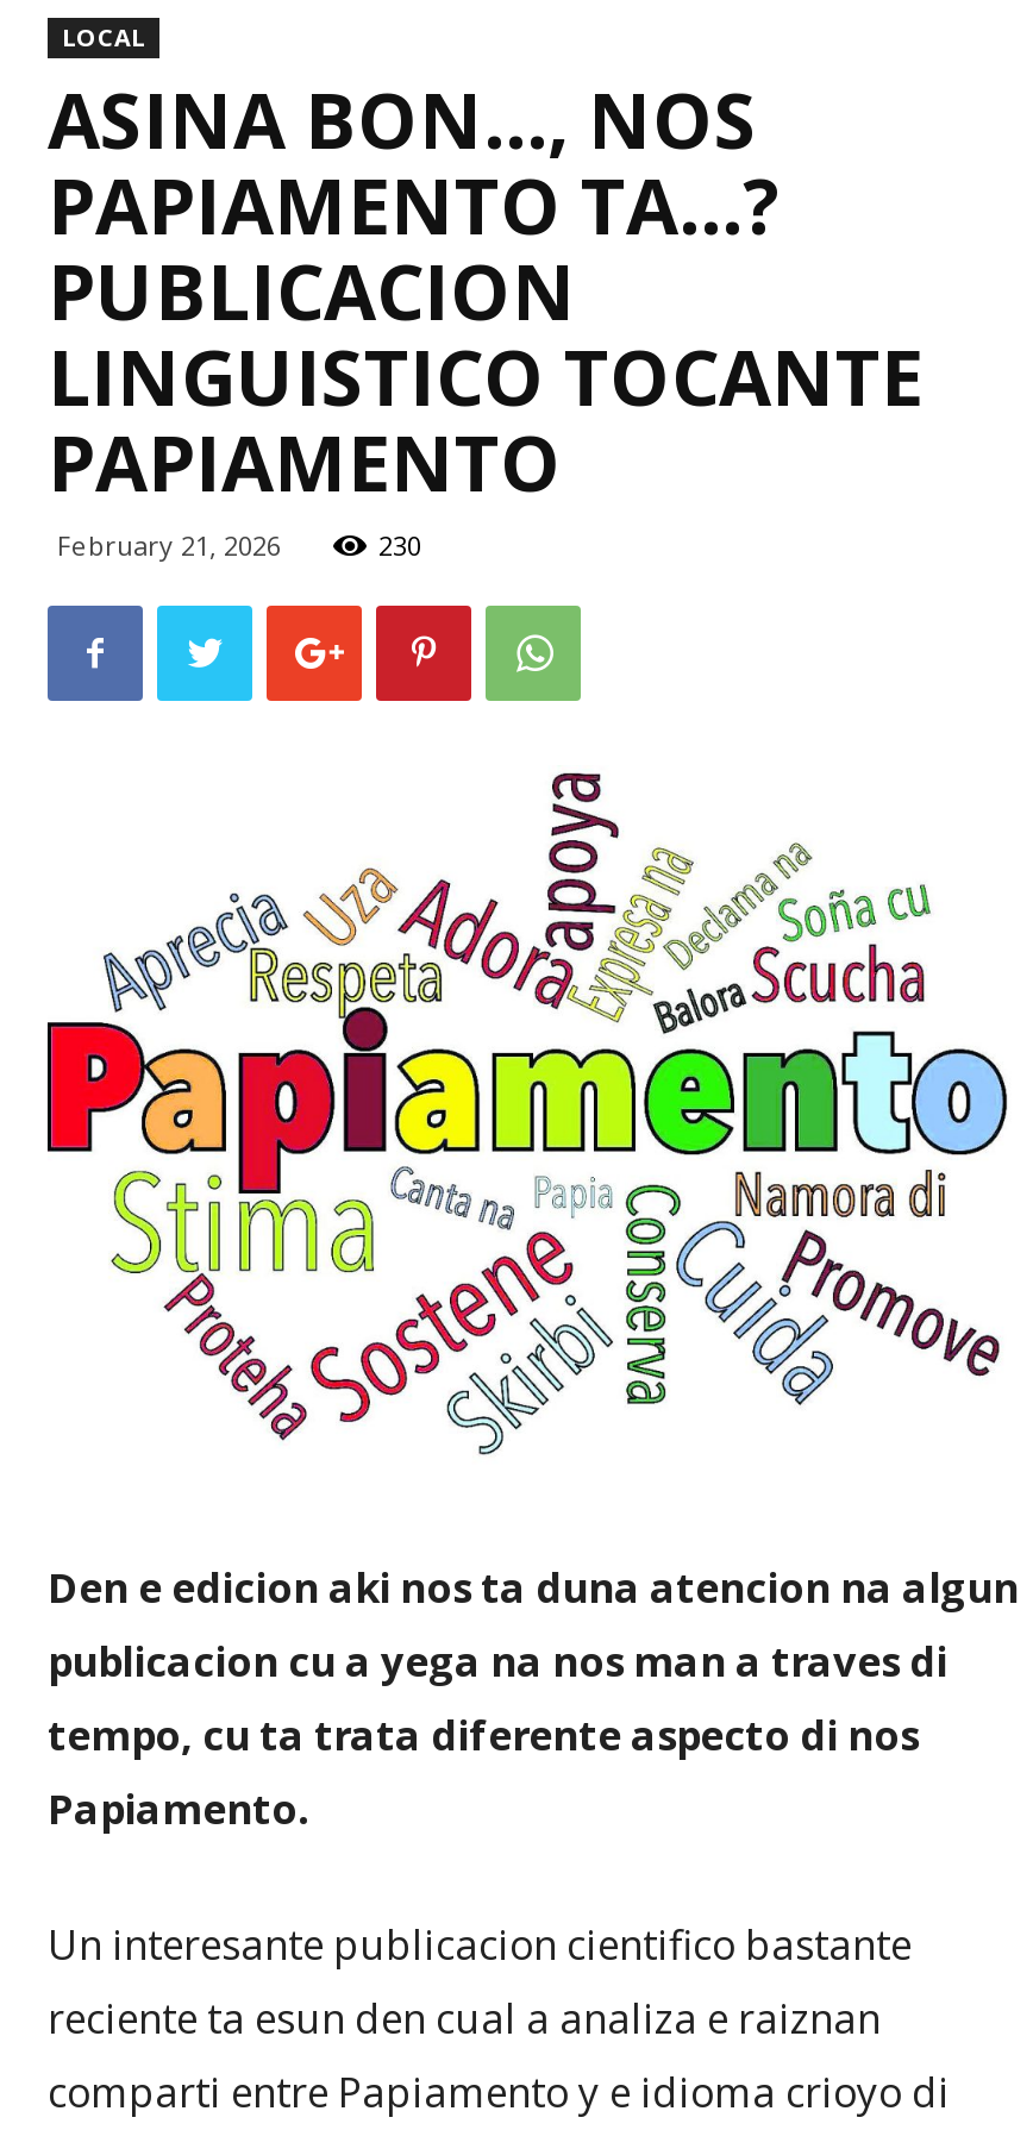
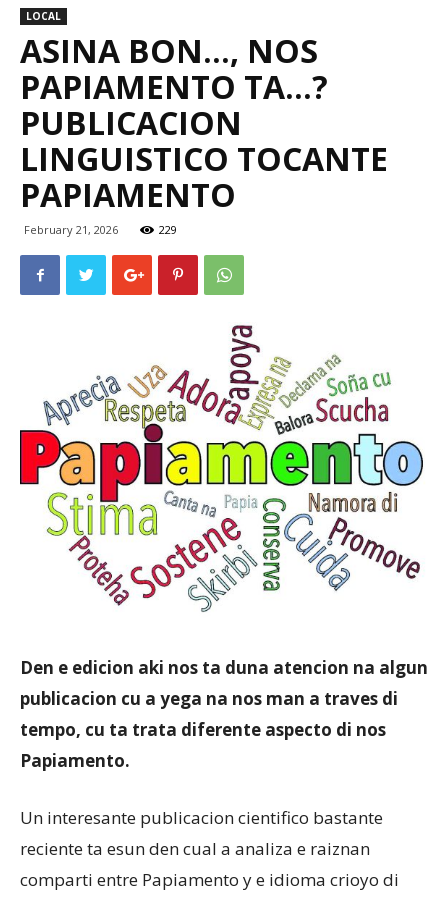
[378,527,421,563] 230 -> [159,222,177,237] 229

